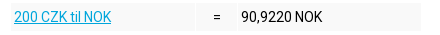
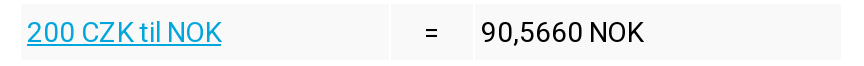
[241,9,322,25] 90,9220 NOK -> [481,16,643,48] 90,5660 NOK

